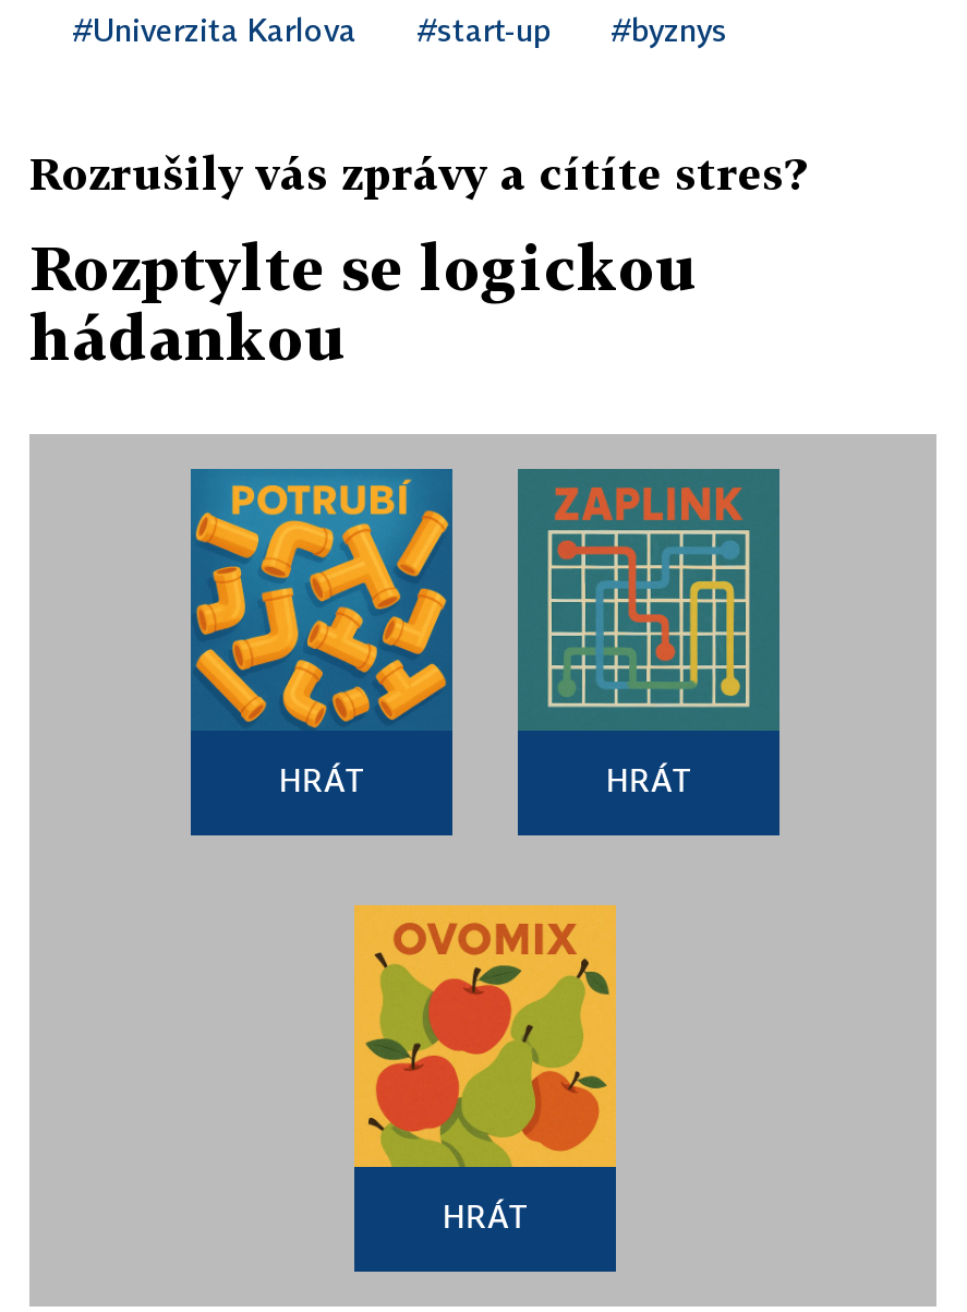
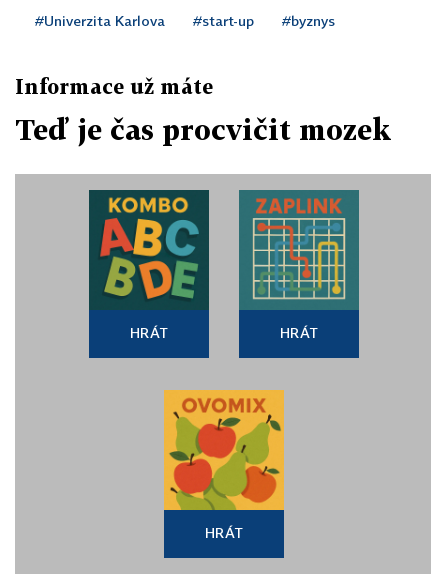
[29,146,806,198] Rozrušily vás zprávy a cítíte stres? -> [15,74,213,98] Informace už máte
[29,231,699,373] Rozptylte se logickou | hádankou -> [15,113,391,146] Teď je čas procvičit mozek
[191,469,452,729] [image] -> [89,190,209,310] [image]

